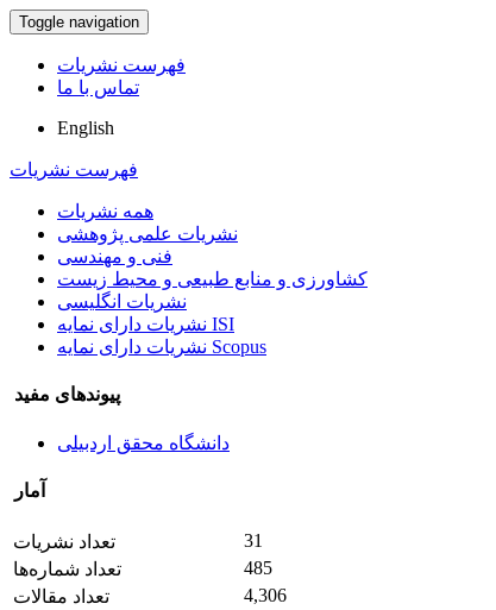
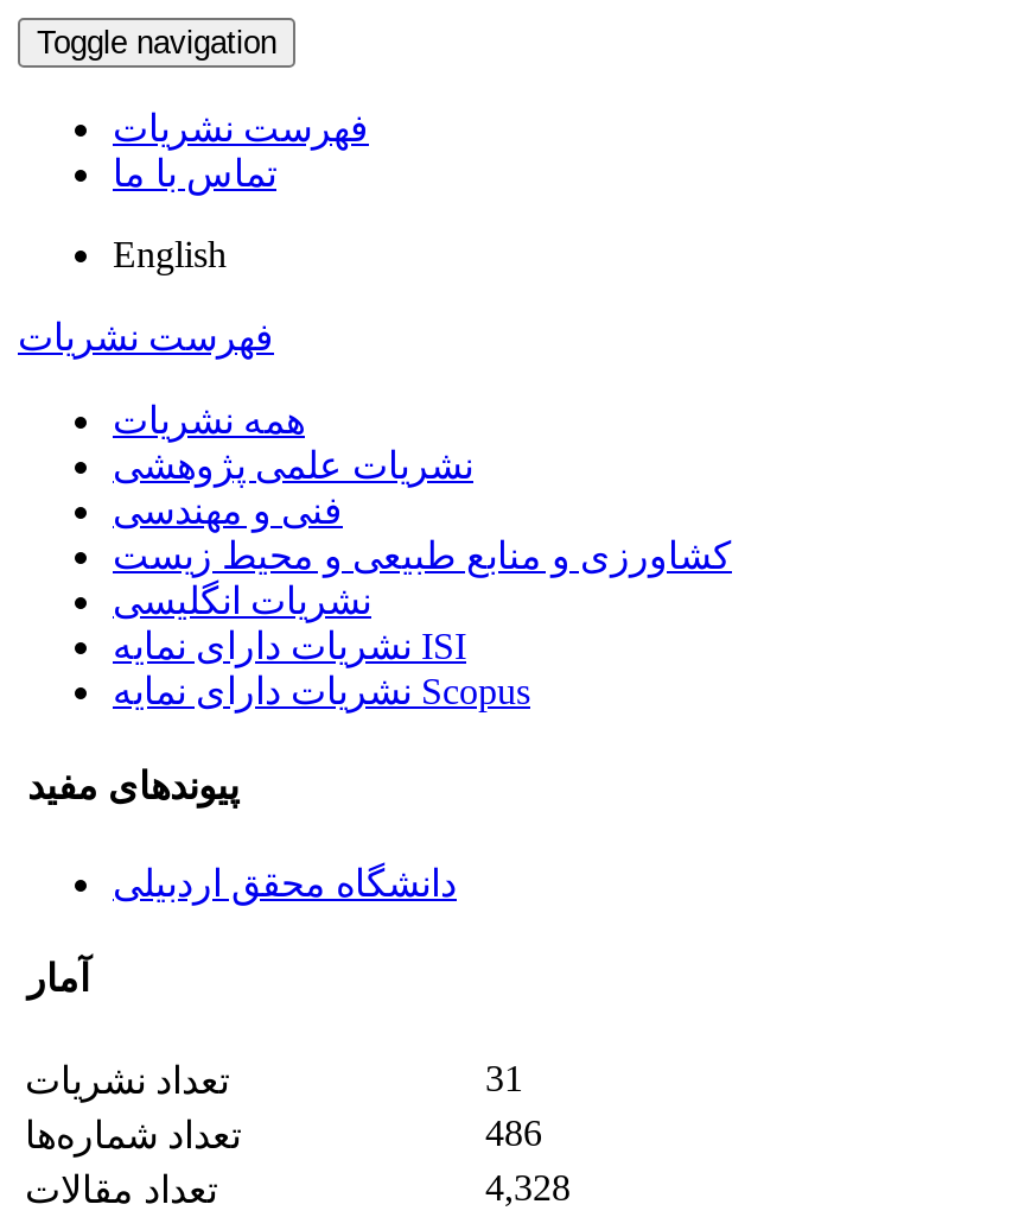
[244,558,272,578] 485 -> [485,1113,542,1153] 486
[244,585,287,605] 4,306 -> [485,1167,571,1208] 4,328

